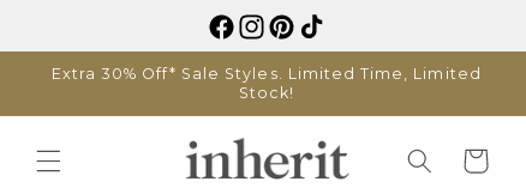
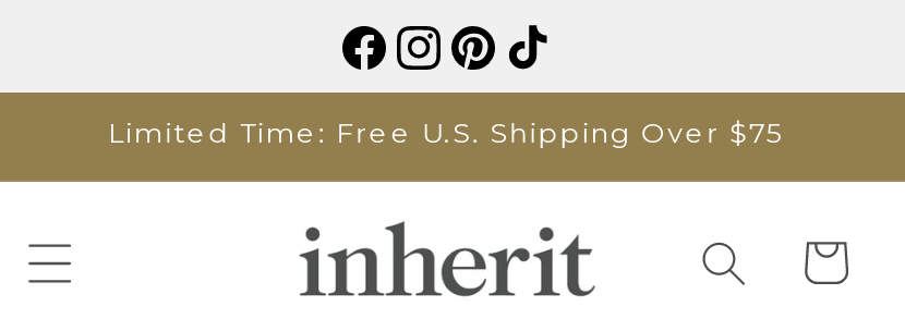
[52,64,481,101] Extra 30% Off* Sale Styles. Limited Time, Limited | Stock! -> [108,115,784,148] Limited Time: Free U.S. Shipping Over $75

